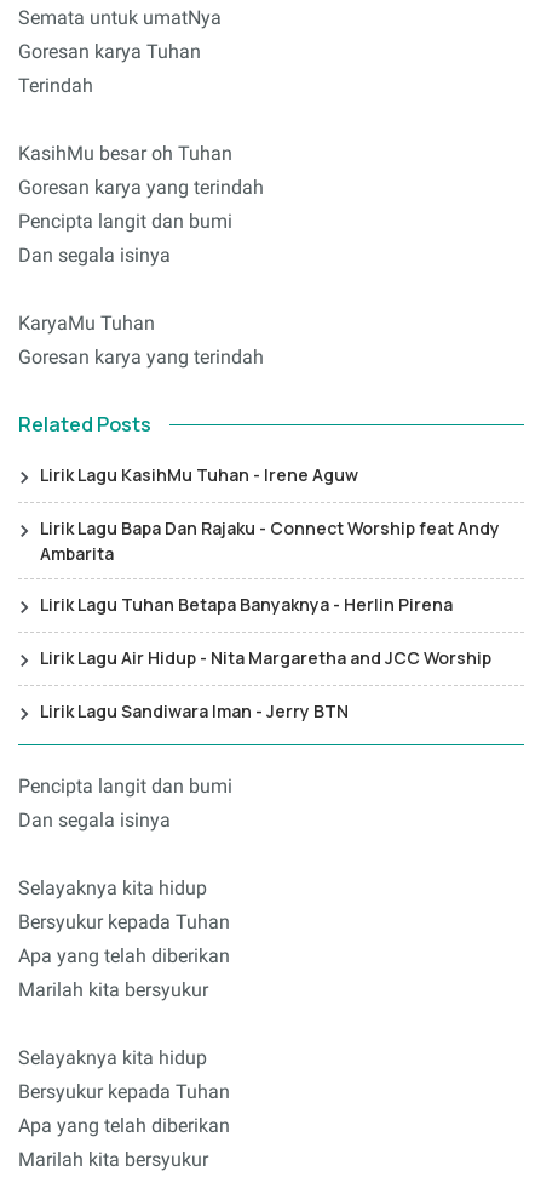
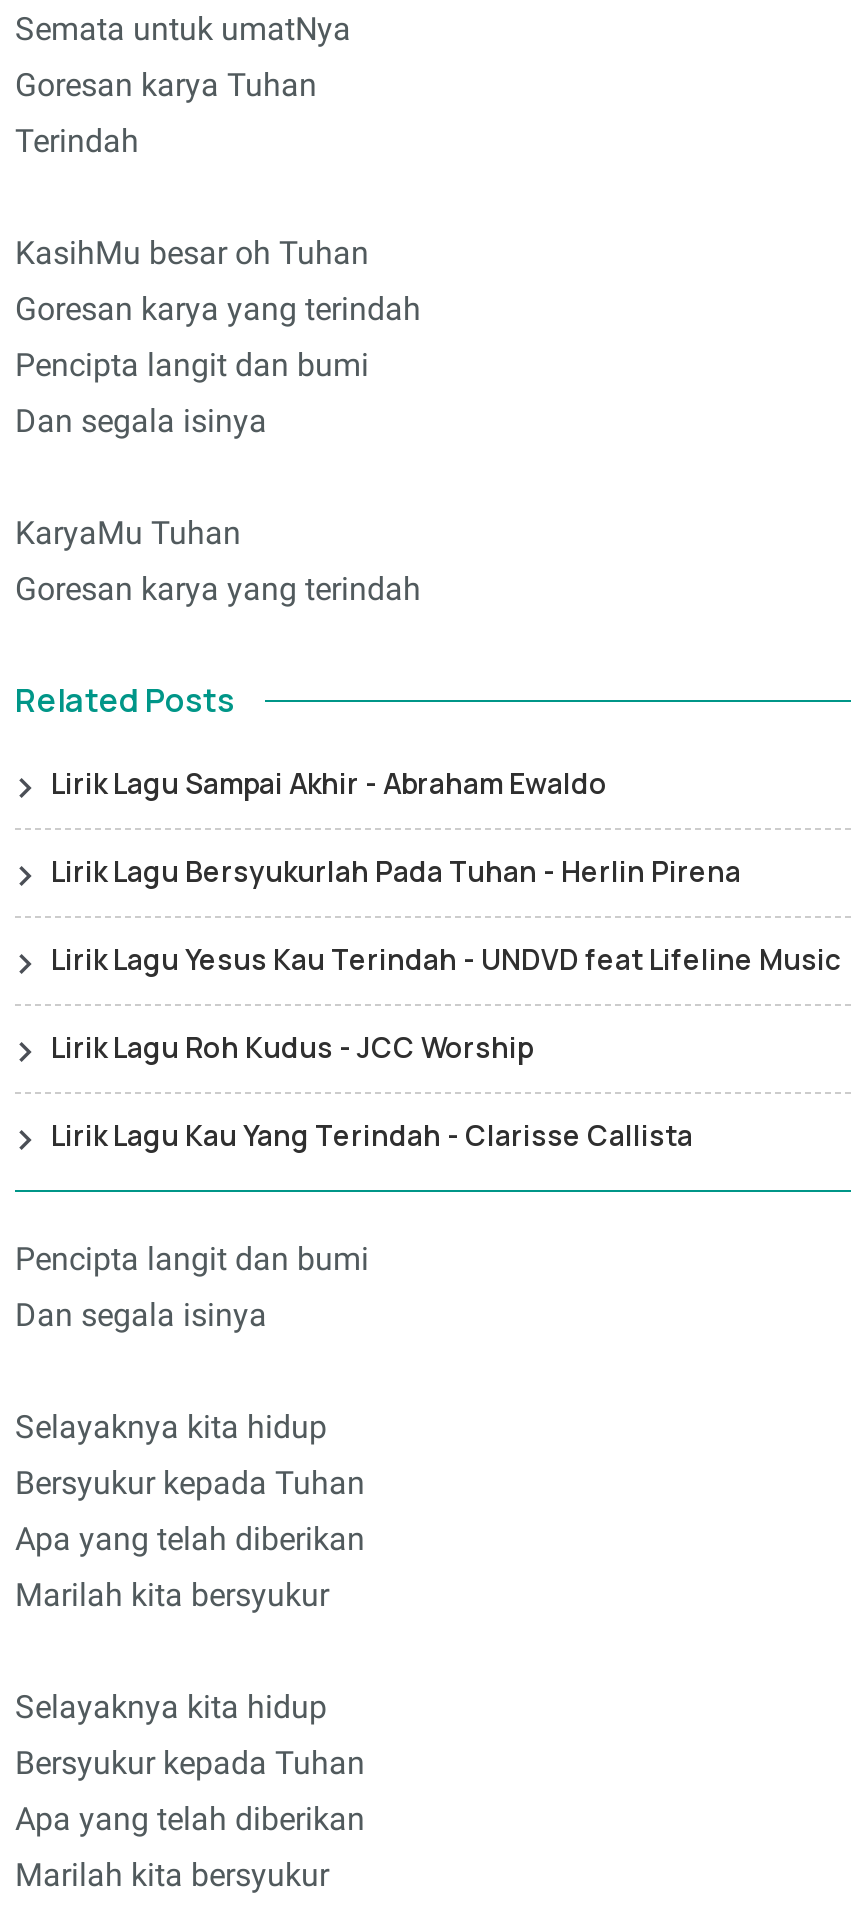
[40,463,358,486] Lirik Lagu KasihMu Tuhan - Irene Aguw -> [51,764,607,802] Lirik Lagu Sampai Akhir - Abraham Ewaldo
[40,516,500,565] Lirik Lagu Bapa Dan Rajaku - Connect Worship feat Andy | Ambarita -> [51,852,741,890] Lirik Lagu Bersyukurlah Pada Tuhan - Herlin Pirena
[40,593,453,616] Lirik Lagu Tuhan Betapa Banyaknya - Herlin Pirena -> [51,940,841,978] Lirik Lagu Yesus Kau Terindah - UNDVD feat Lifeline Music
[40,646,491,669] Lirik Lagu Air Hidup - Nita Margaretha and JCC Worship -> [51,1028,533,1066] Lirik Lagu Roh Kudus - JCC Worship
[40,699,349,722] Lirik Lagu Sandiwara Iman - Jerry BTN -> [51,1116,693,1154] Lirik Lagu Kau Yang Terindah - Clarisse Callista

